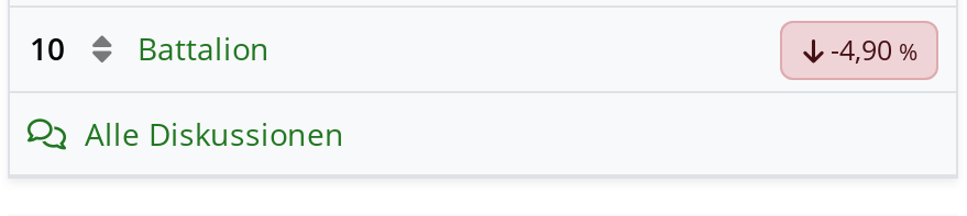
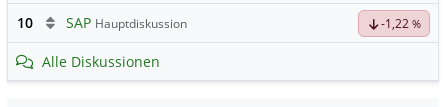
[138,27,919,69] Battalion | -4,90% -> [66,13,421,32] SAP Hauptdiskussion | -1,22%

